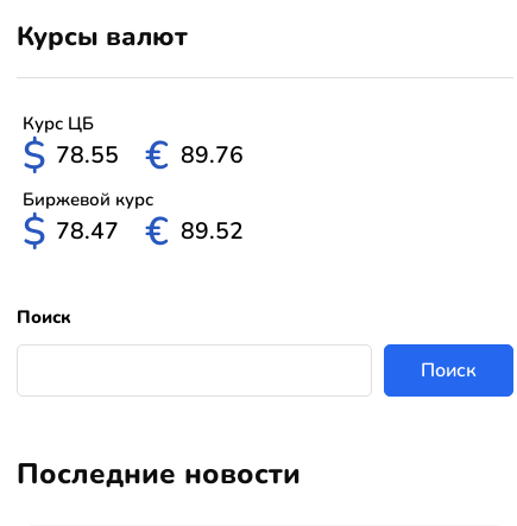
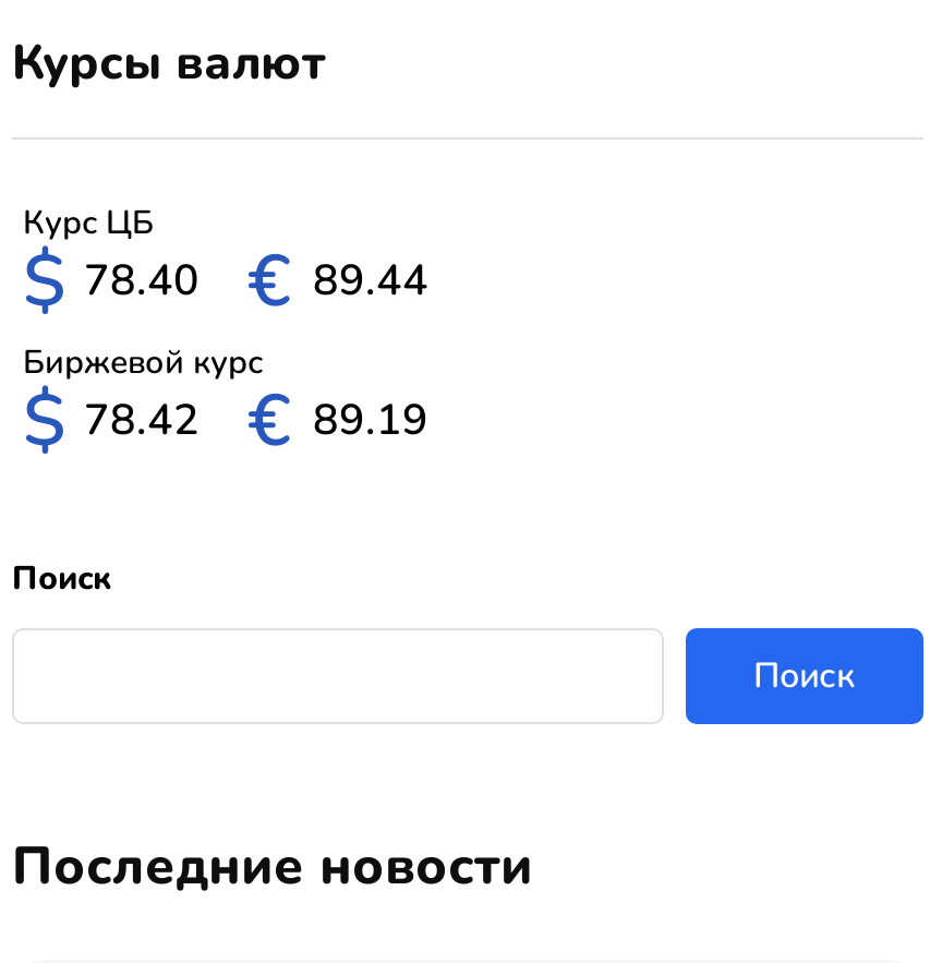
[23,129,244,182] $ 78.55 € 89.76 -> [23,234,428,332] $ 78.40 € 89.44
[23,205,244,258] $ 78.47 € 89.52 -> [23,373,428,471] $ 78.42 € 89.19

